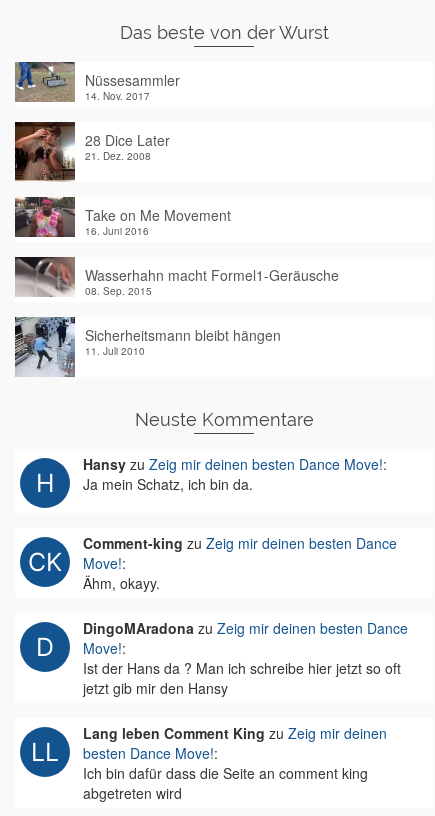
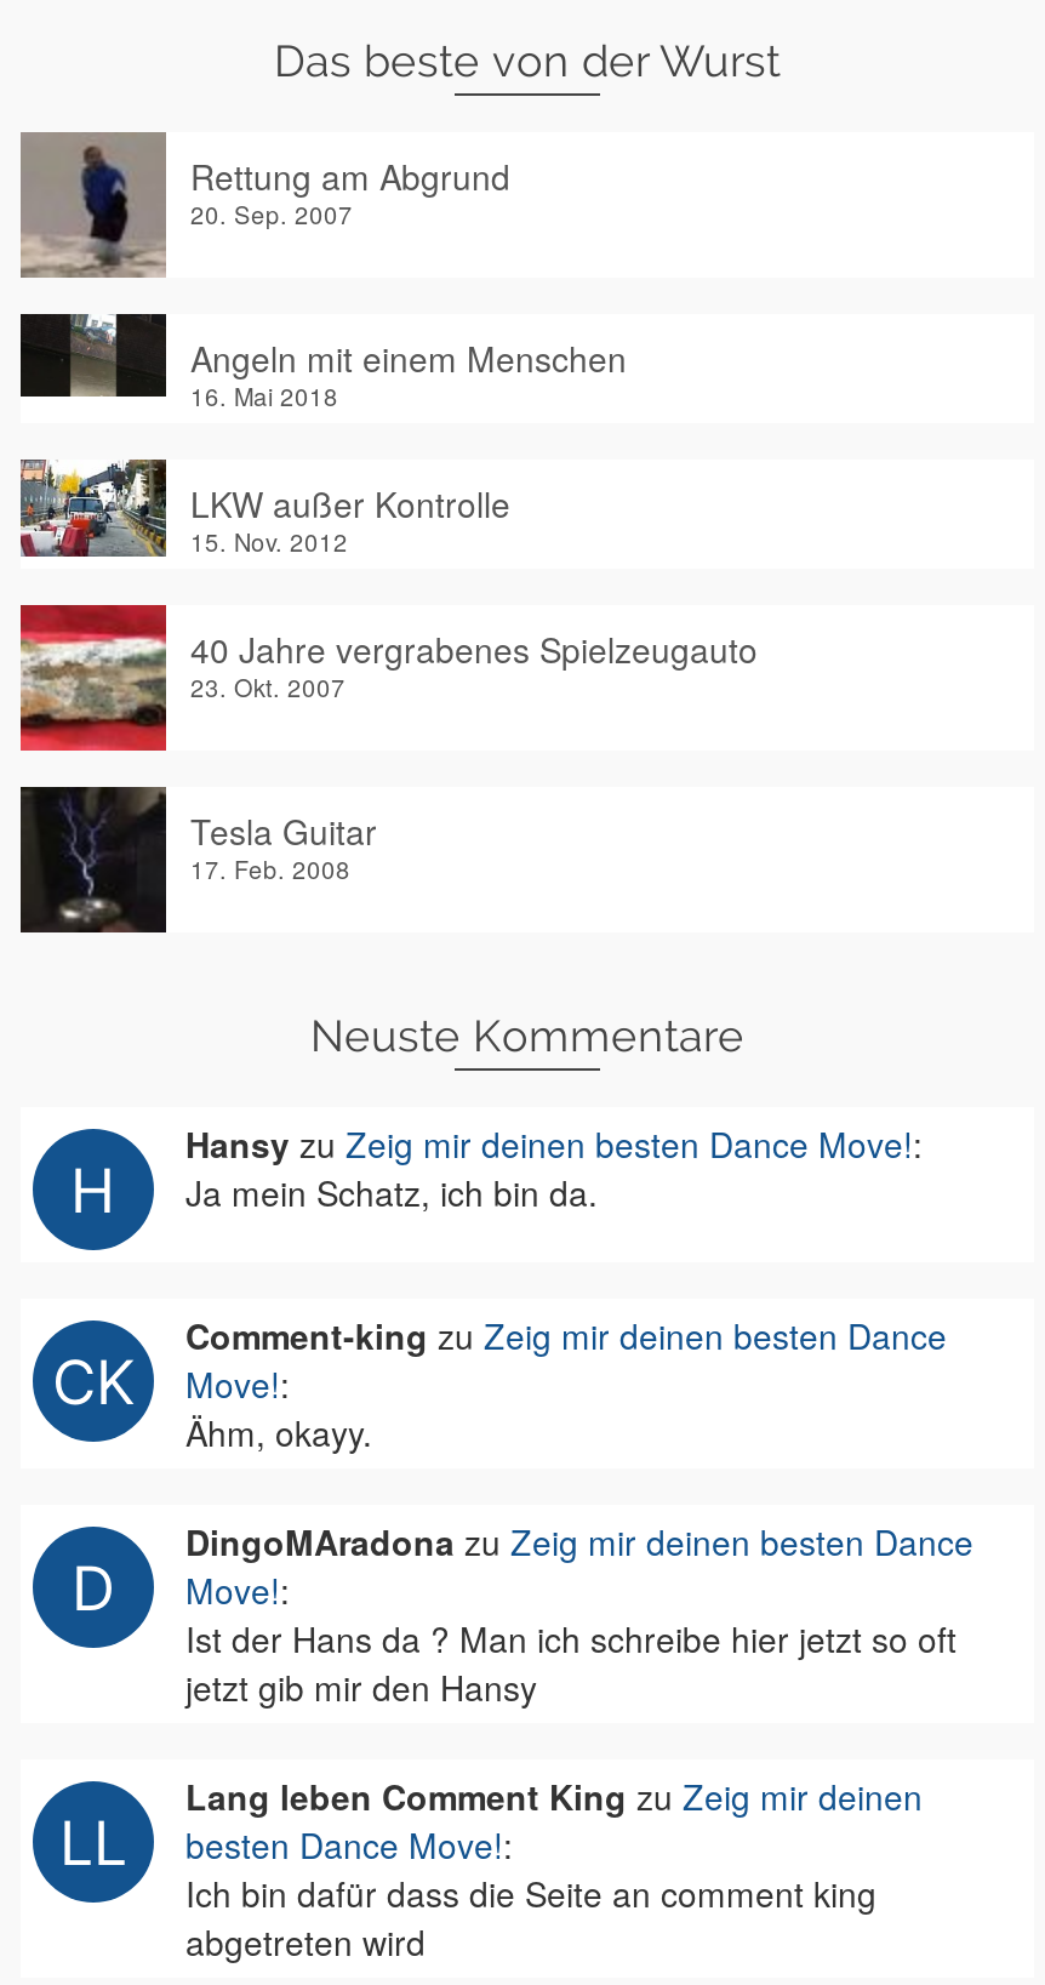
[15,61,180,107] [image] | Nüssesammler | 14. Nov. 2017 -> [18,132,510,280] [image] | Rettung am Abgrund | 20. Sep. 2007
[14,122,170,182] [image] | 28 Dice Later | 21. Dez. 2008 -> [21,314,627,421] [image] | Angeln mit einem Menschen | 16. Mai 2018
[14,196,231,238] [image] | Take on Me Movement | 16. Juni 2016 -> [21,460,510,559] [image] | LKW außer Kontrolle | 15. Nov. 2012
[15,256,339,302] [image] | Wasserhahn macht Formel1-Geräusche | 08. Sep. 2015 -> [18,603,758,753] [image] | 40 Jahre vergrabenes Spielzeugauto | 23. Okt. 2007
[15,316,281,377] [image] | Sicherheitsmann bleibt hängen | 11. Juli 2010 -> [18,785,377,935] [image] | Tesla Guitar | 17. Feb. 2008

